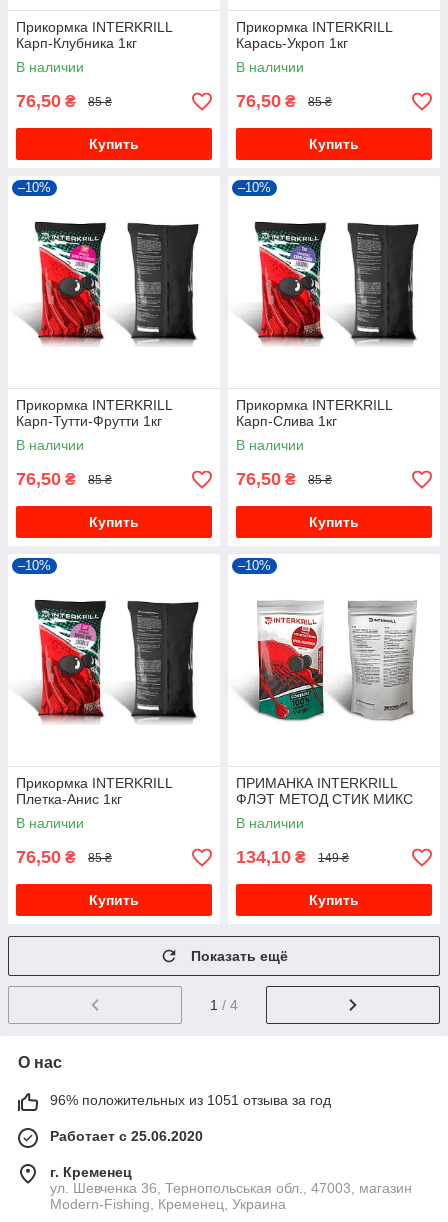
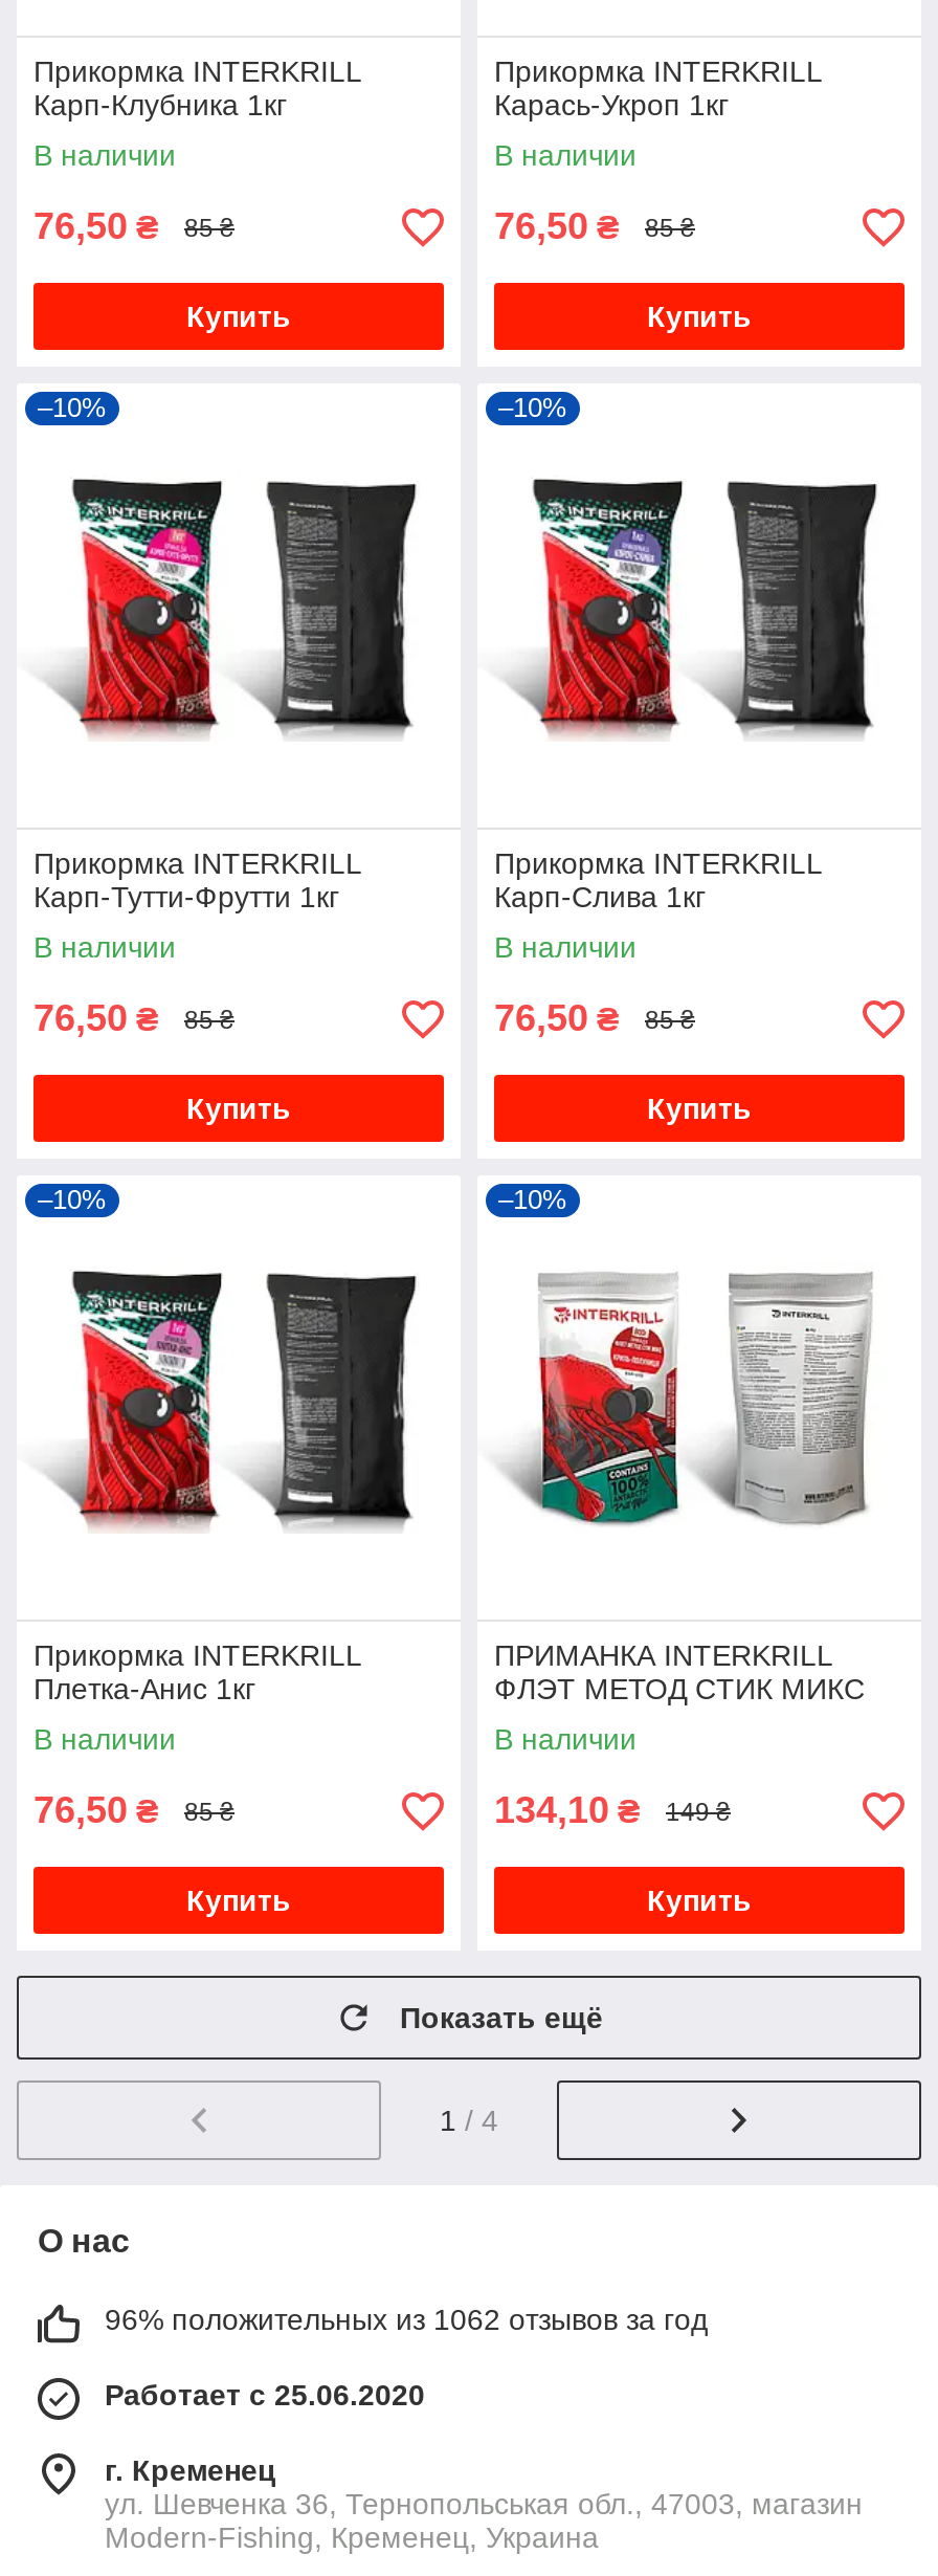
[50,1092,331,1108] 96% положительных из 1051 отзыва за год -> [105,2303,708,2336] 96% положительных из 1062 отзывов за год

